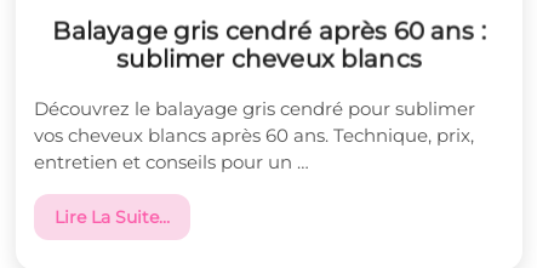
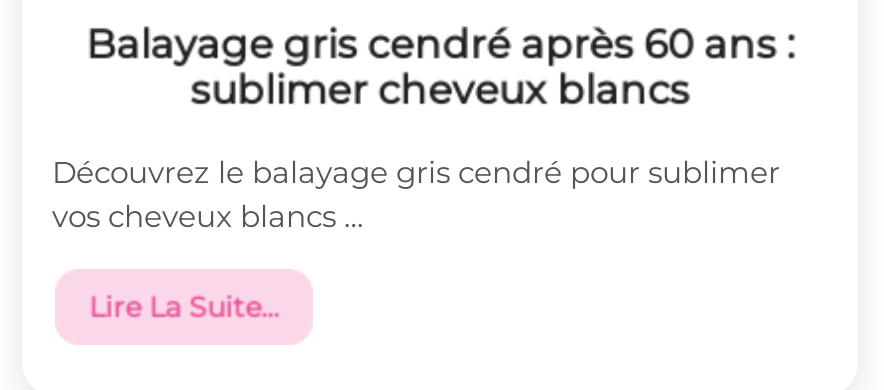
[34,124,474,174] vos cheveux blancs après 60 ans. Technique, prix, | entretien et conseils pour un … -> [52,197,364,235] vos cheveux blancs …

